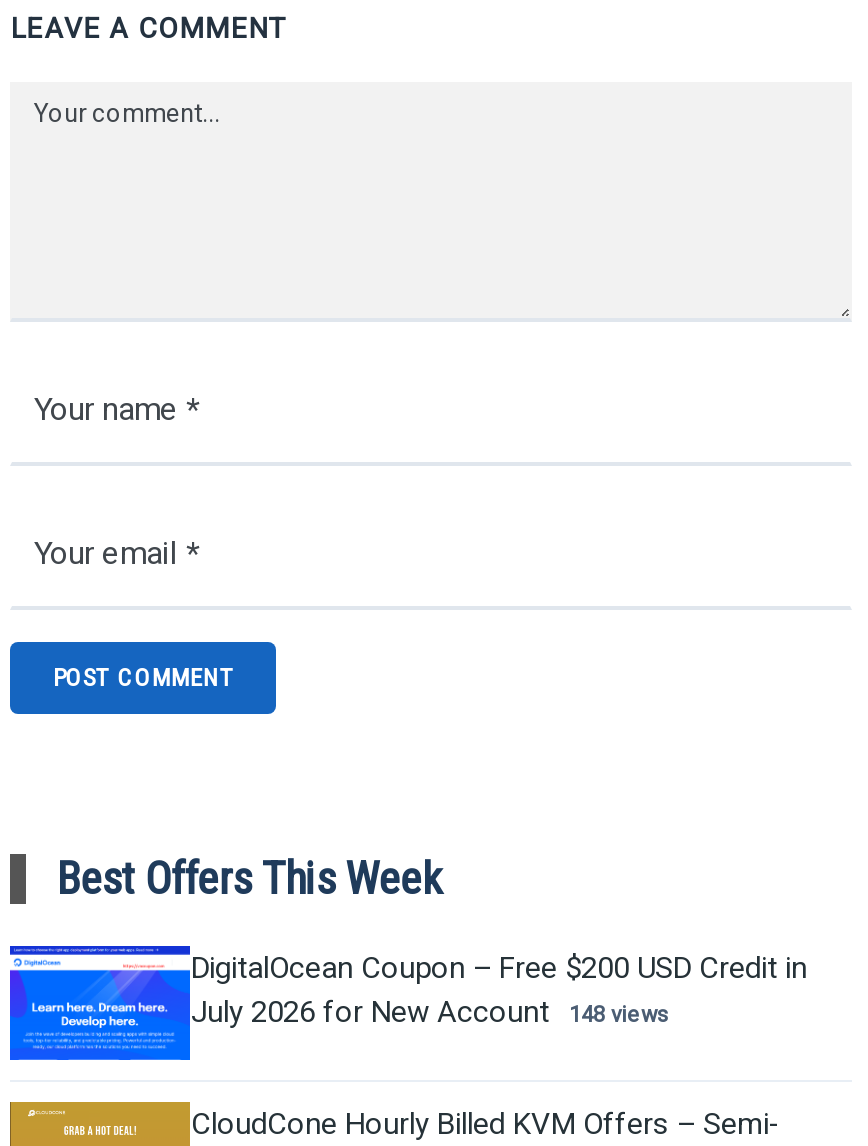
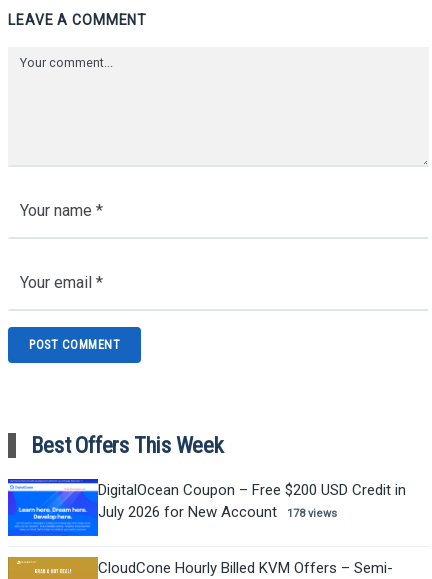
[191,995,669,1031] July 2026 for New Account 148 views -> [98,503,337,521] July 2026 for New Account 178 views

